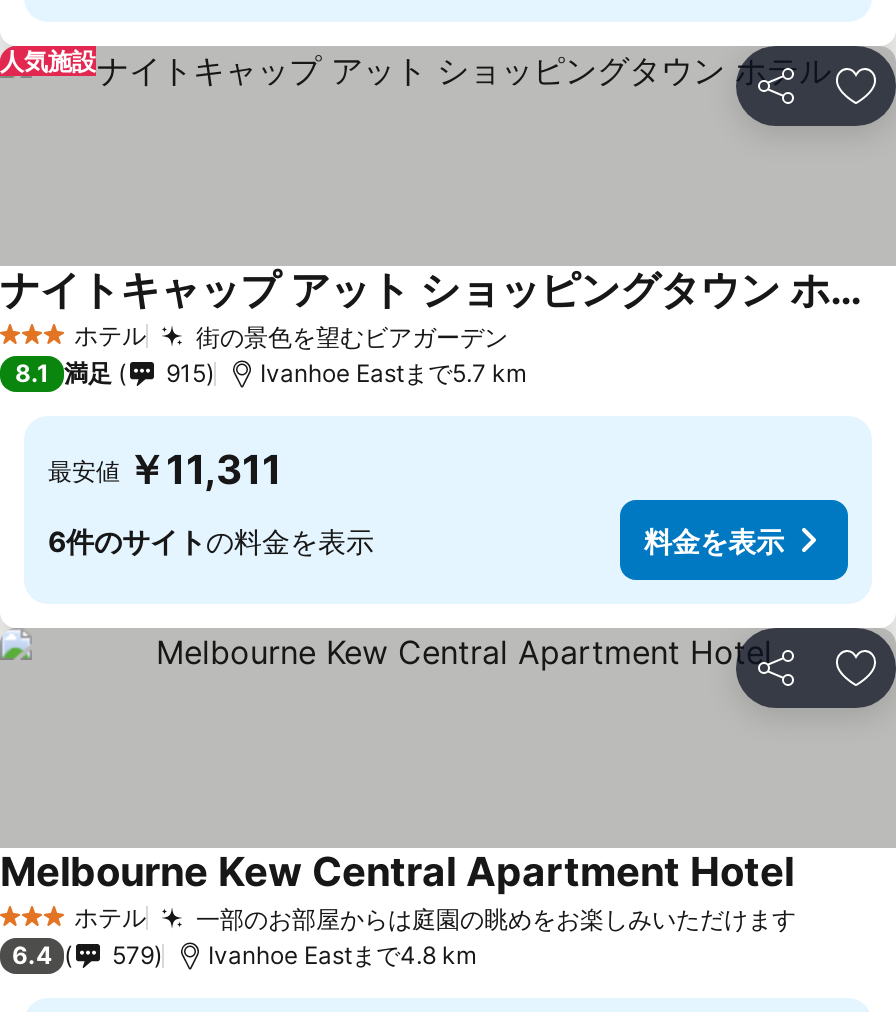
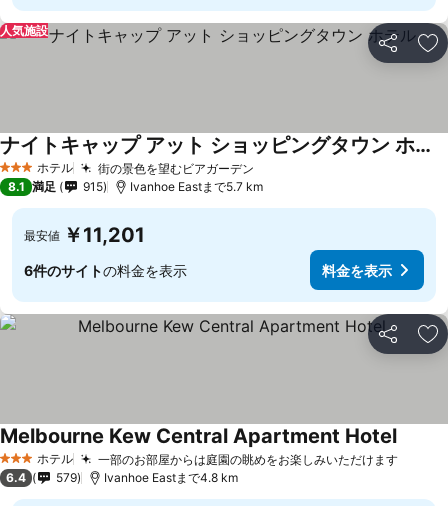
[48,446,282,494] 最安値 ￥11,311 -> [24,223,145,247] 最安値 ￥11,201

